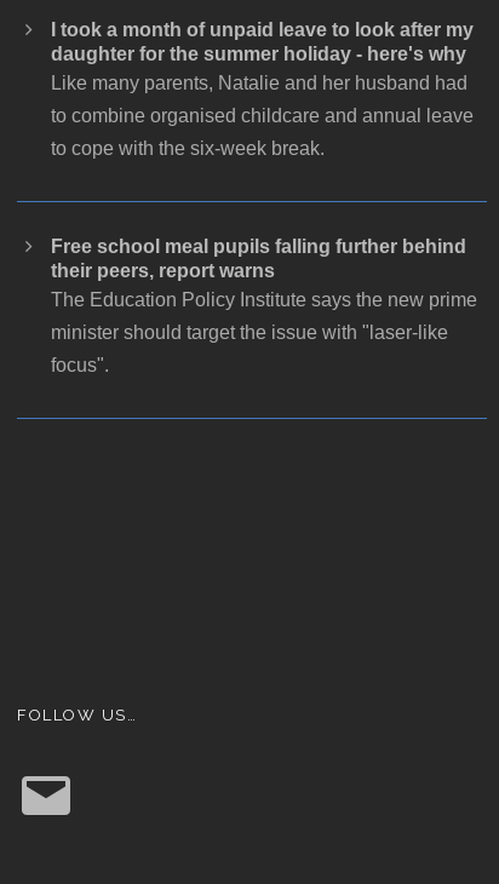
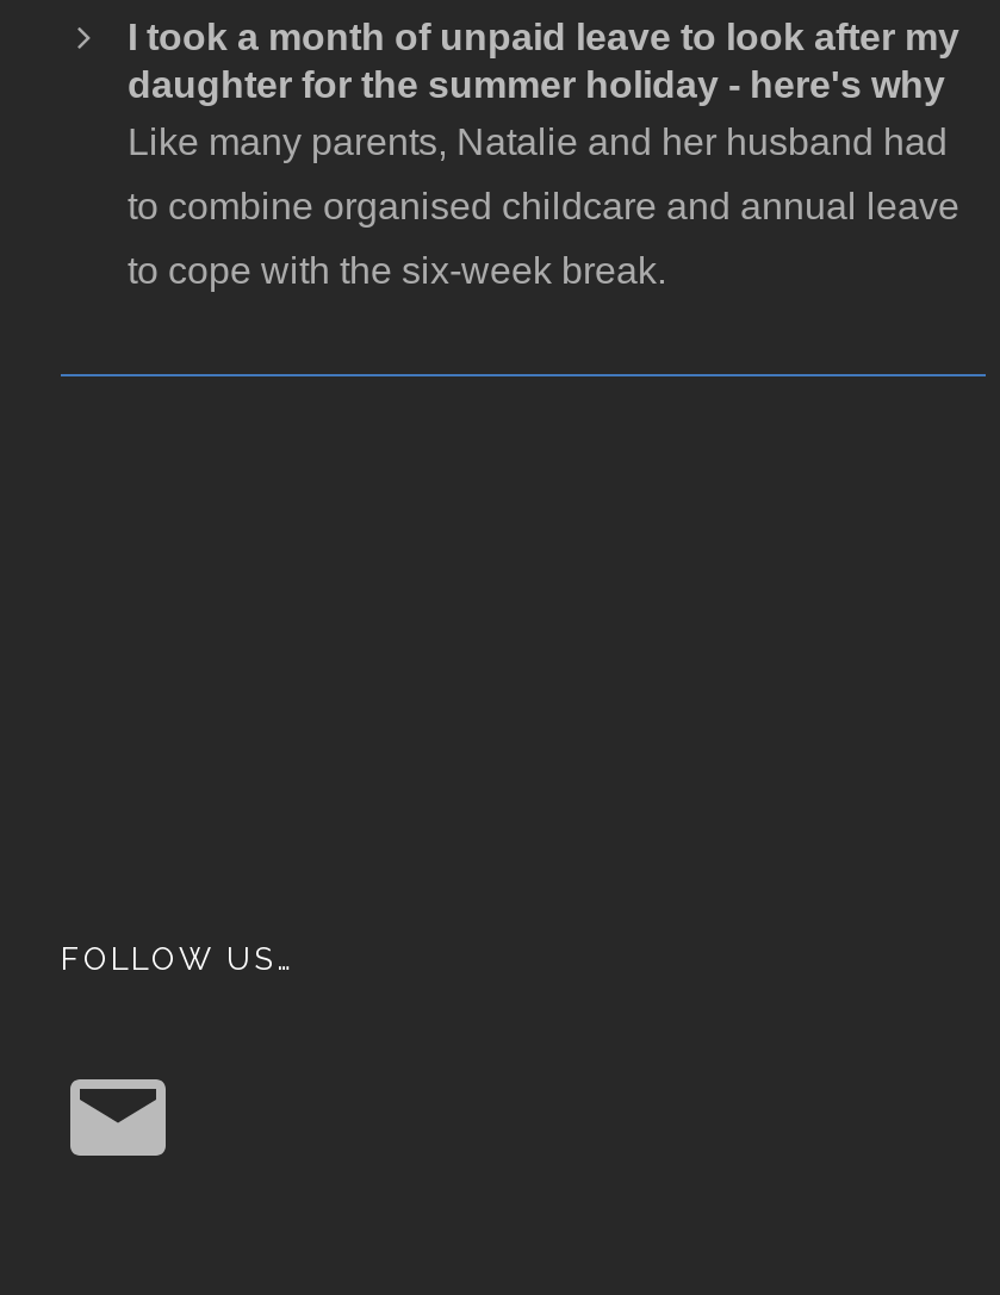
[51,237,477,376] Free school meal pupils falling further behind | their peers, report warns | The Education Policy Institute says the new prime | minister should target the issue with "laser-like | focus". -> none

